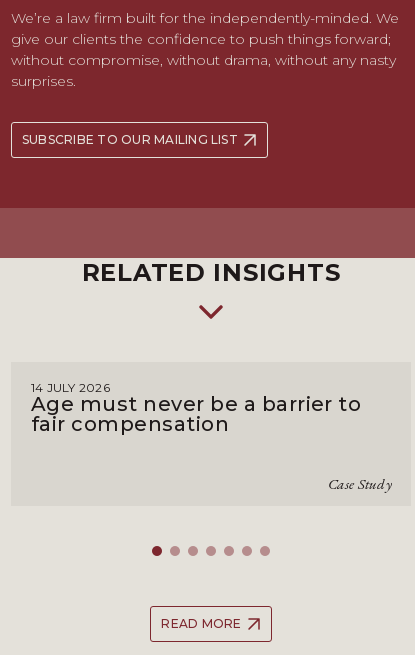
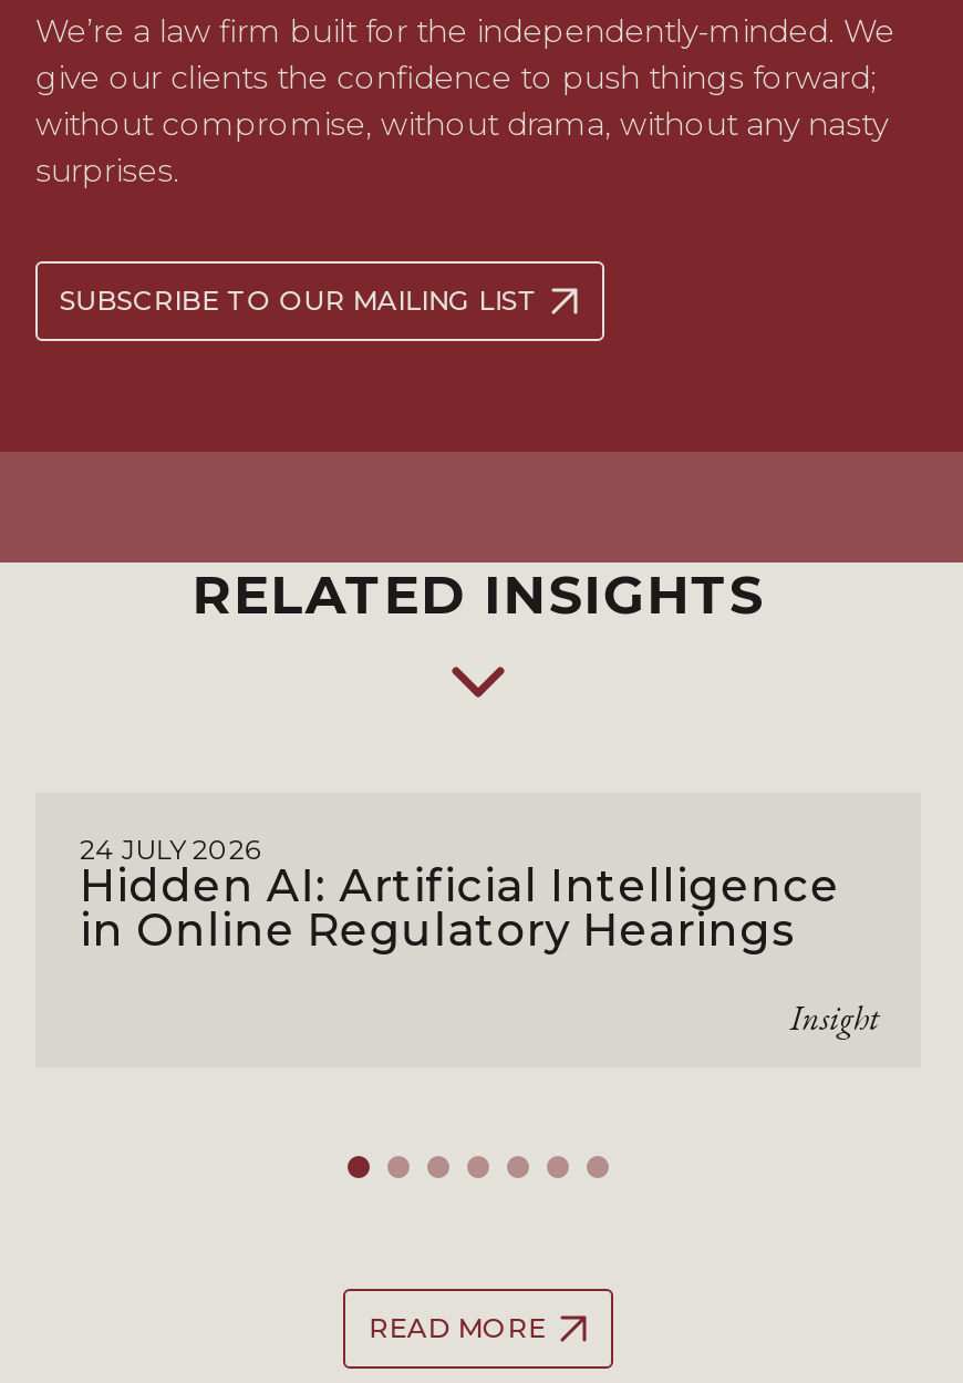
[31,380,361,436] 14 JULY 2026 | Age must never be a barrier to | fair compensation -> [80,833,840,957] 24 JULY 2026 | Hidden AI: Artificial Intelligence | in Online Regulatory Hearings
[328,474,392,493] Case Study -> [790,997,879,1039] Insight

